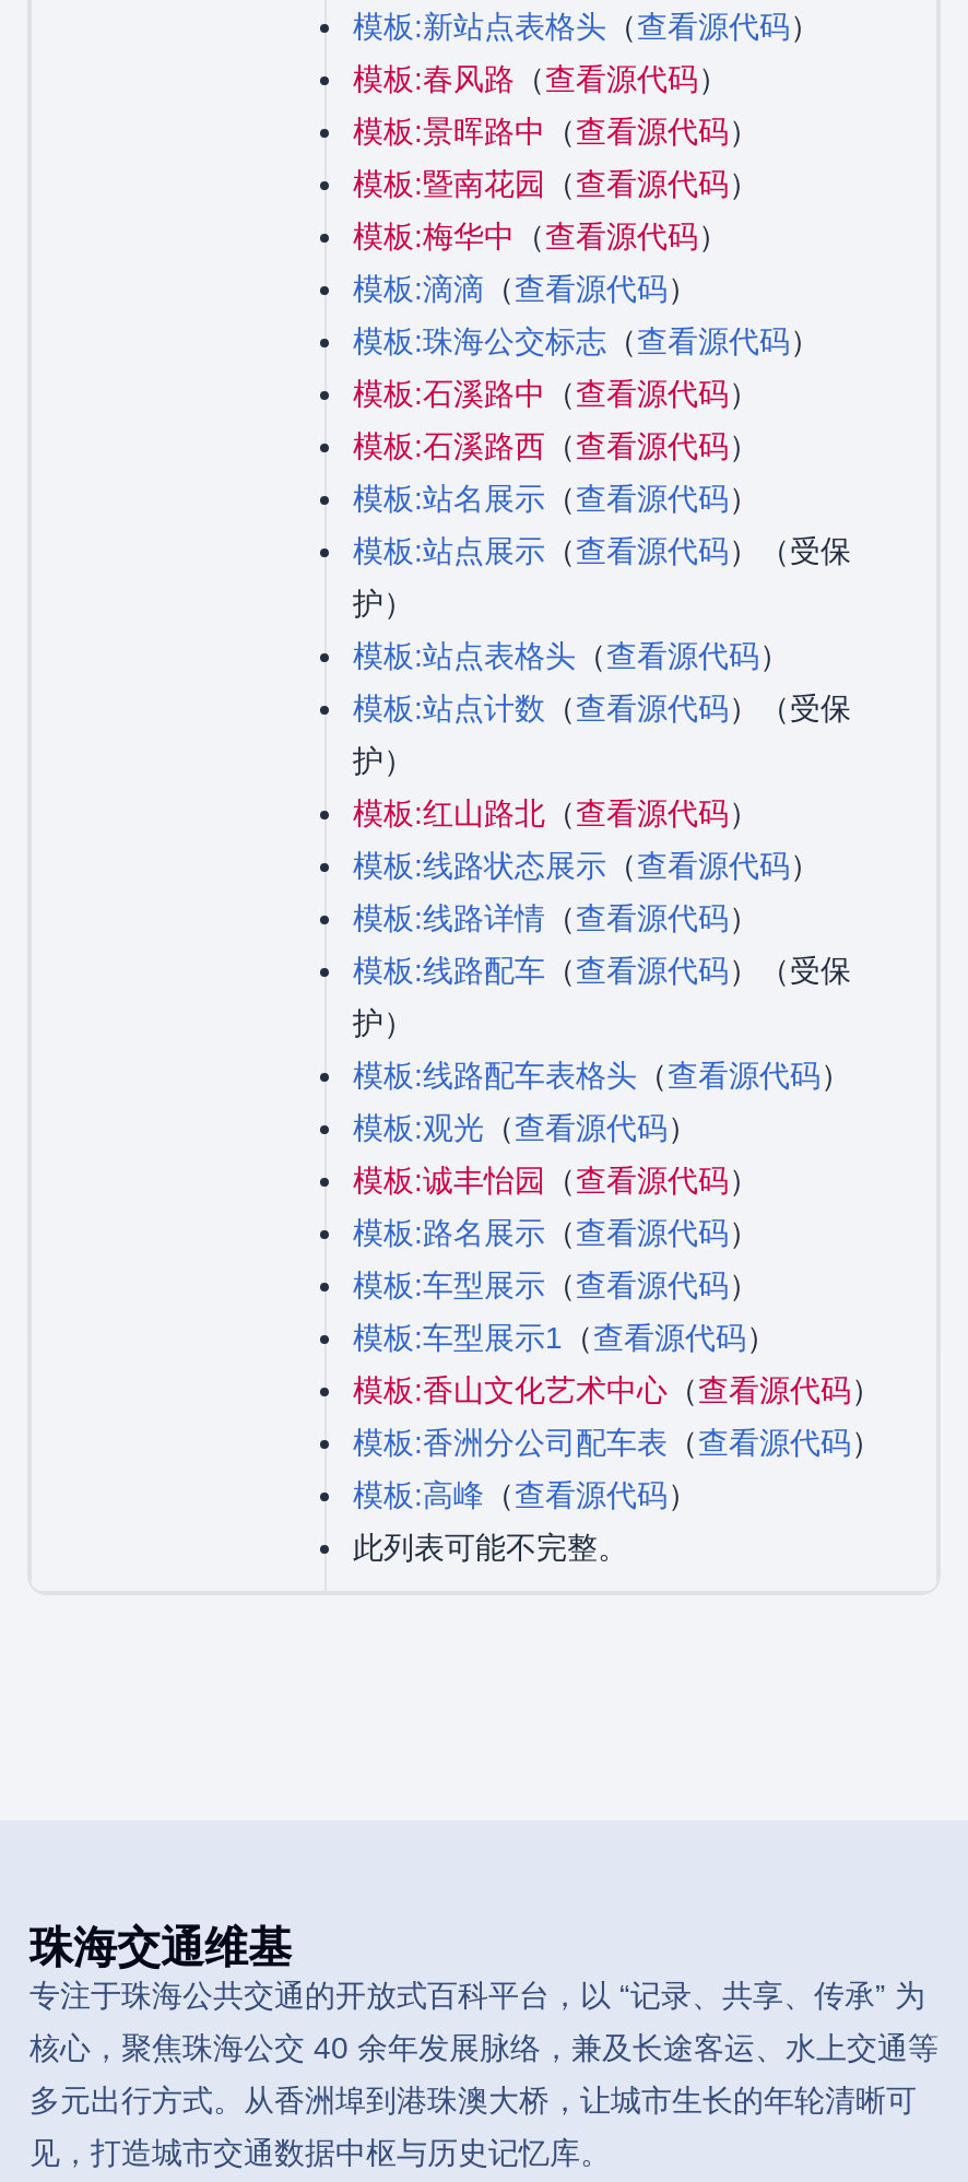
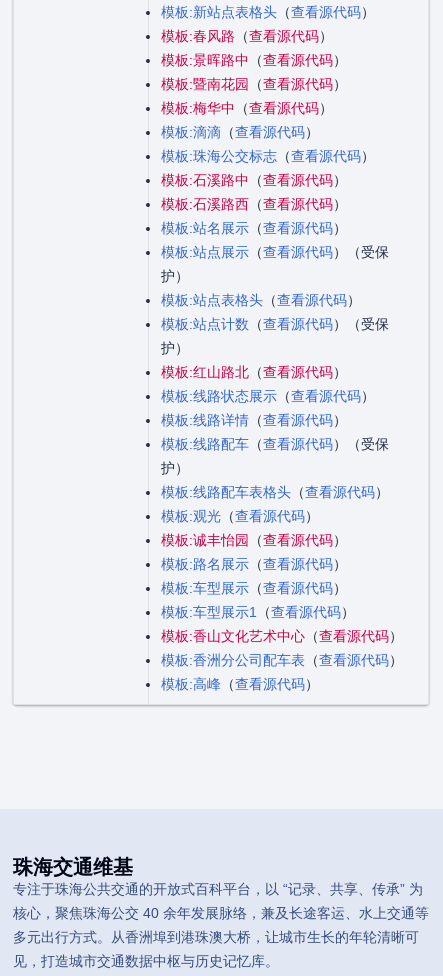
[353,1530,628,1565] 此列表可能不完整。 -> none

